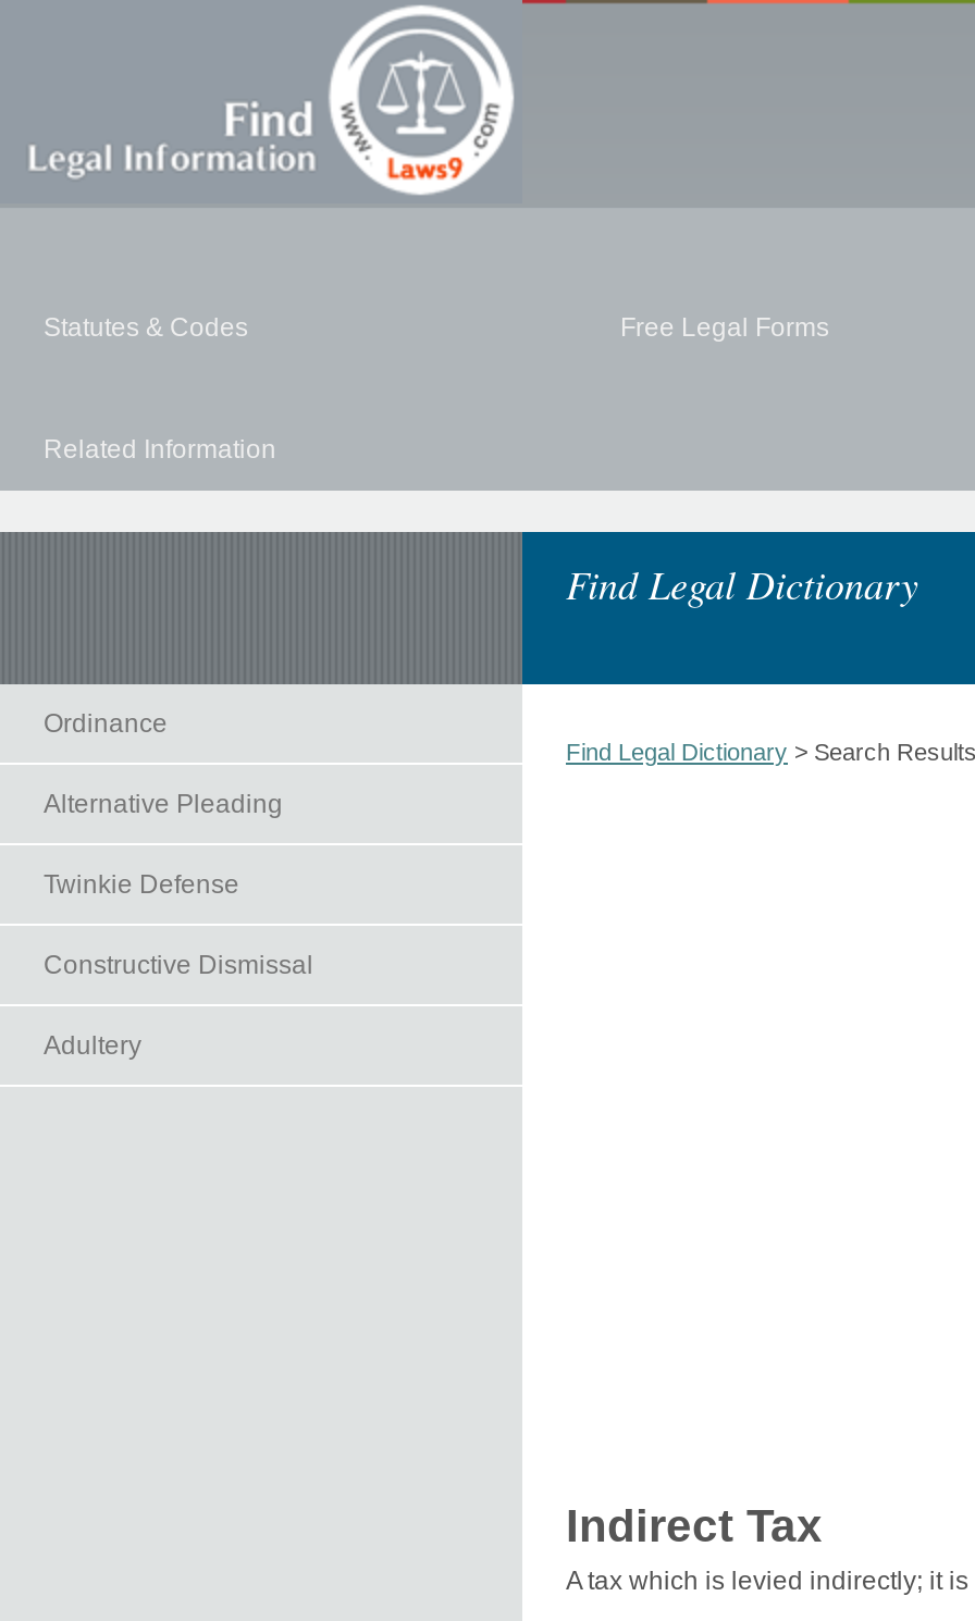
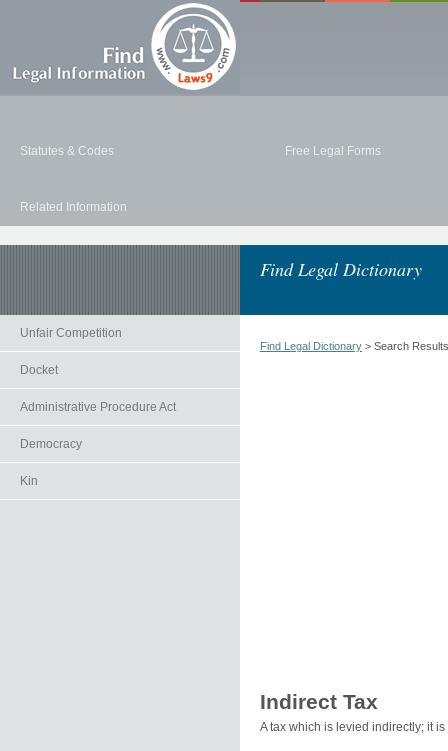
[44,708,168,739] Ordinance -> [20,326,122,340] Unfair Competition
[44,789,283,819] Alternative Pleading -> [20,363,58,377] Docket
[44,869,239,900] Twinkie Defense -> [20,400,176,414] Administrative Procedure Act
[44,950,313,980] Constructive Dismissal -> [20,437,82,451] Democracy
[44,1030,141,1061] Adultery -> [20,474,38,488] Kin

